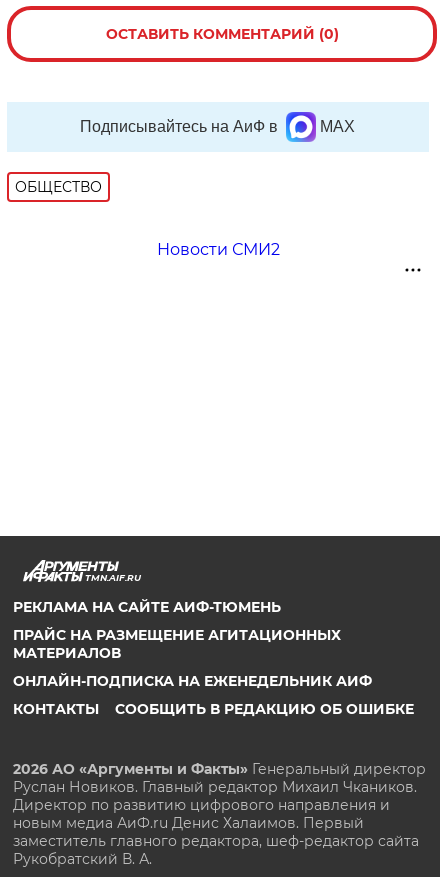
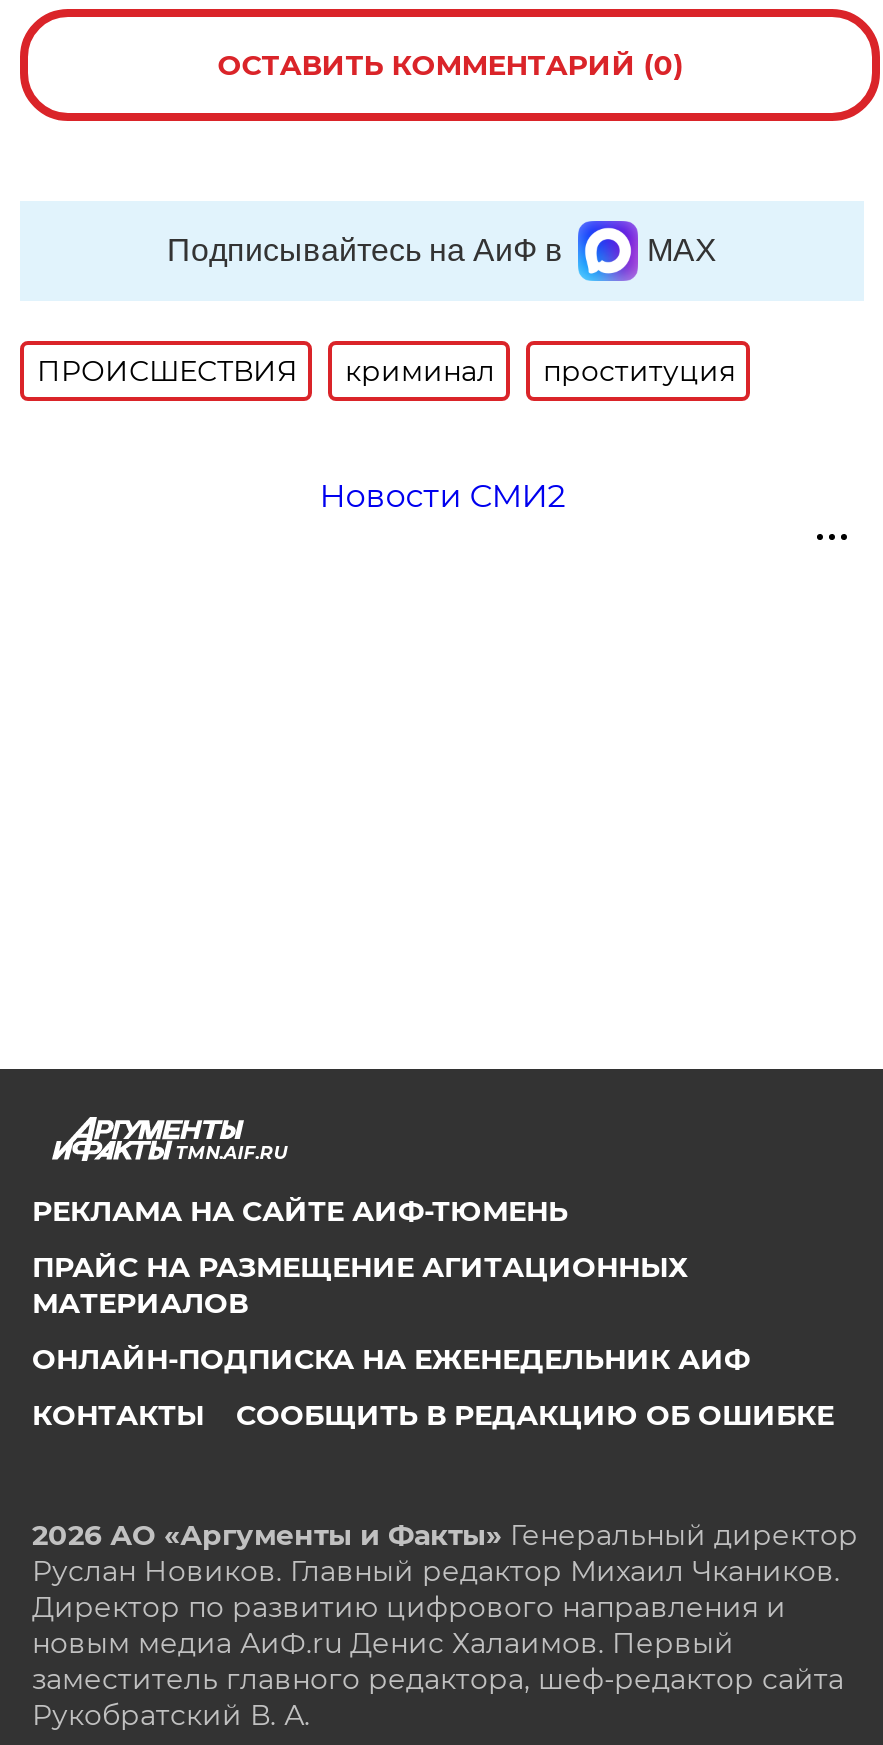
[15,178,102,196] ОБЩЕСТВО -> [37,353,735,389] ПРОИСШЕСТВИЯ | криминал | проституция

